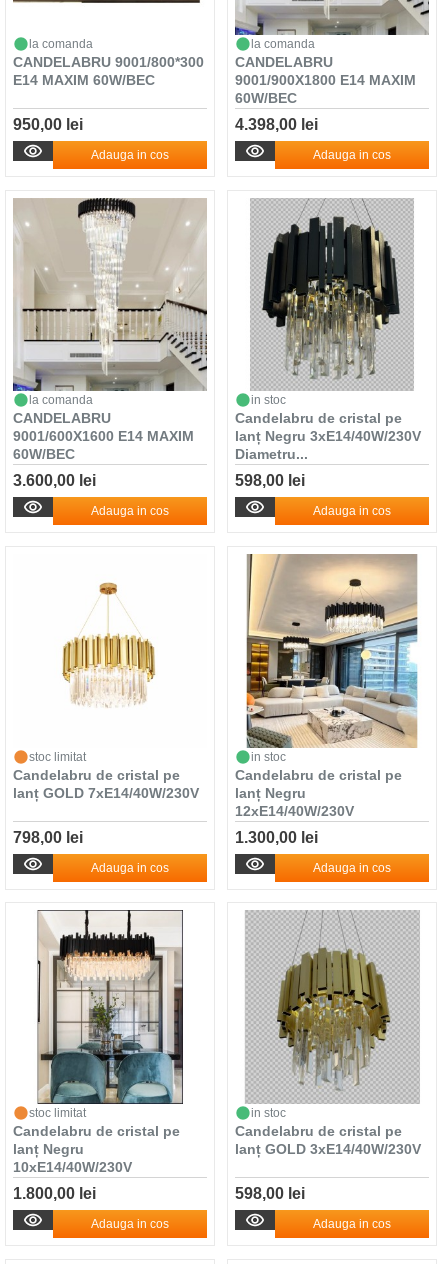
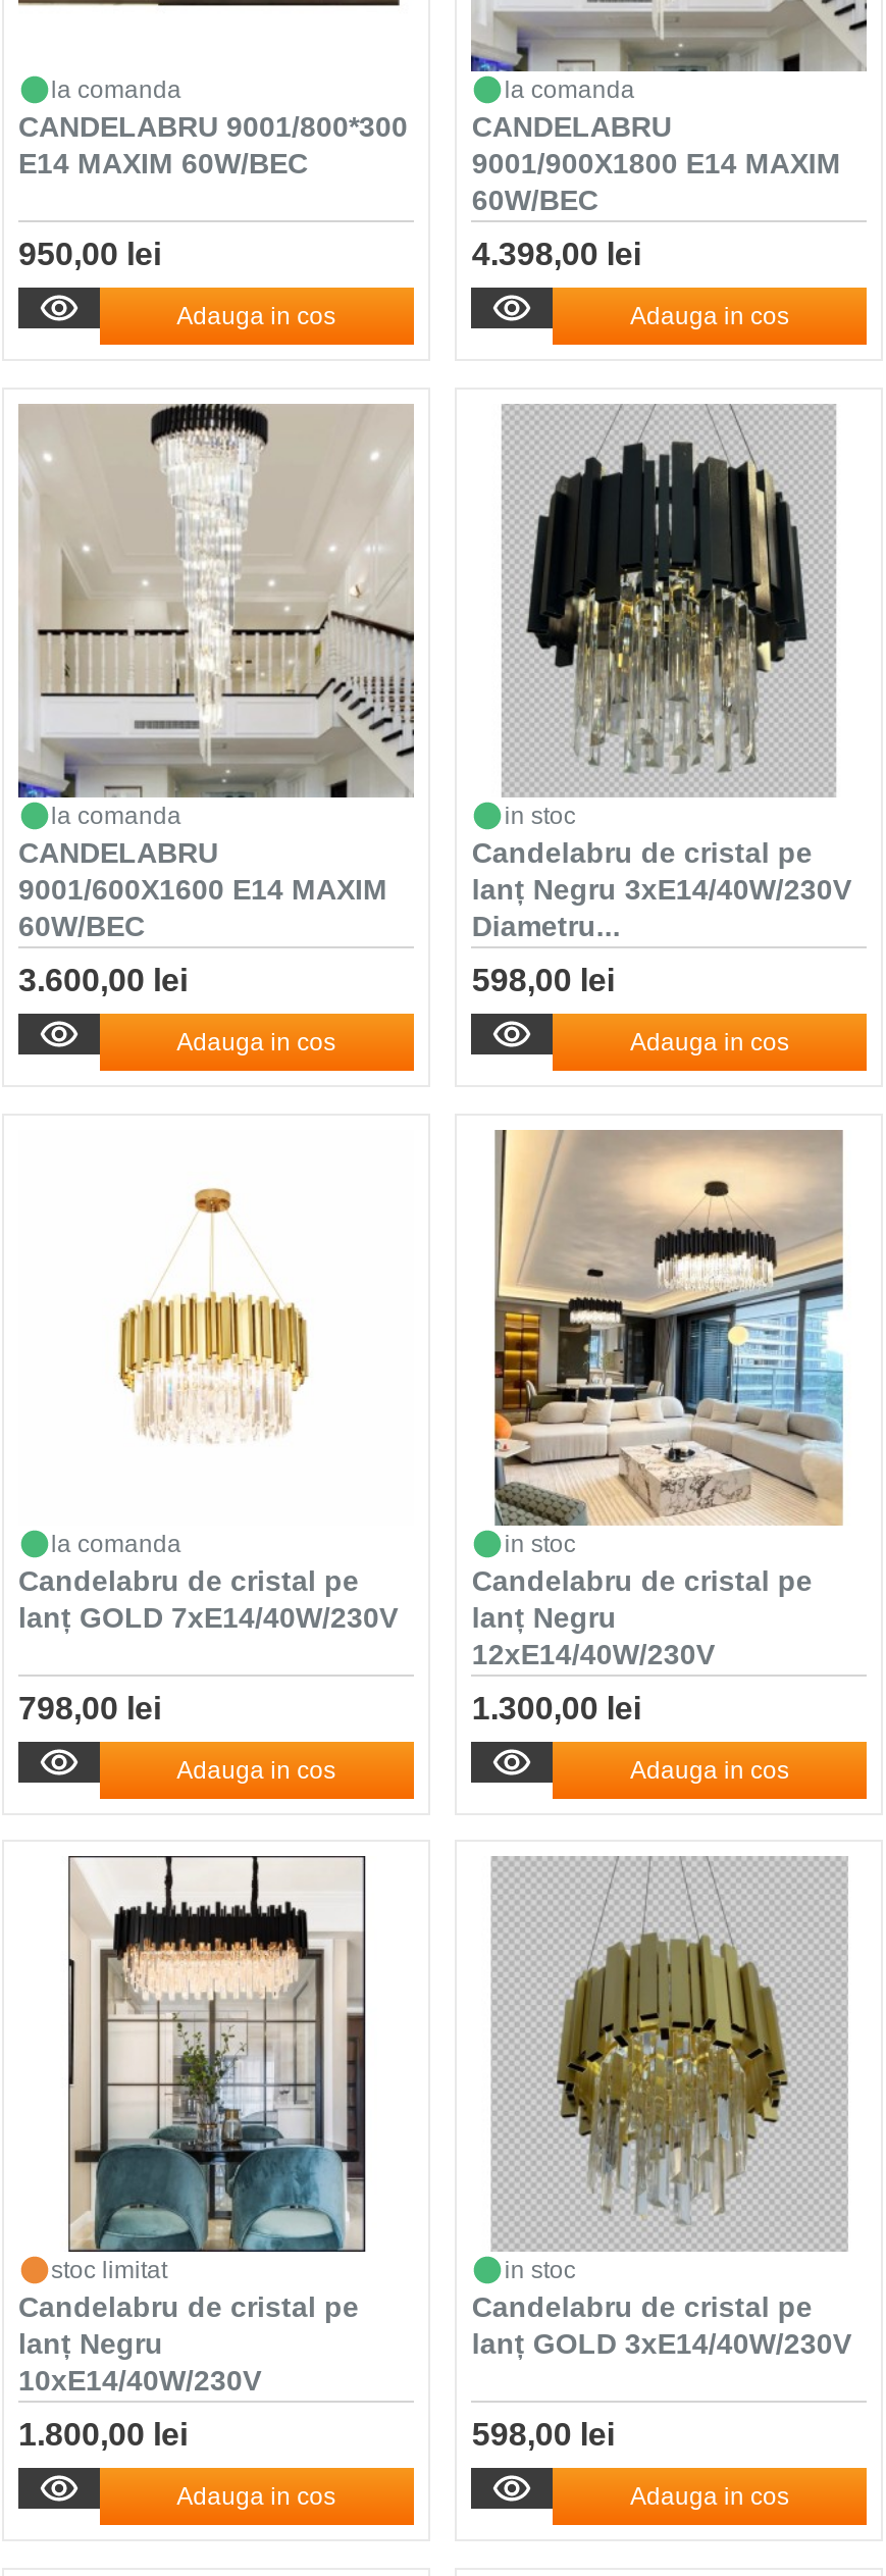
[29,749,86,763] stoc limitat -> [51,1529,181,1557] la comanda

